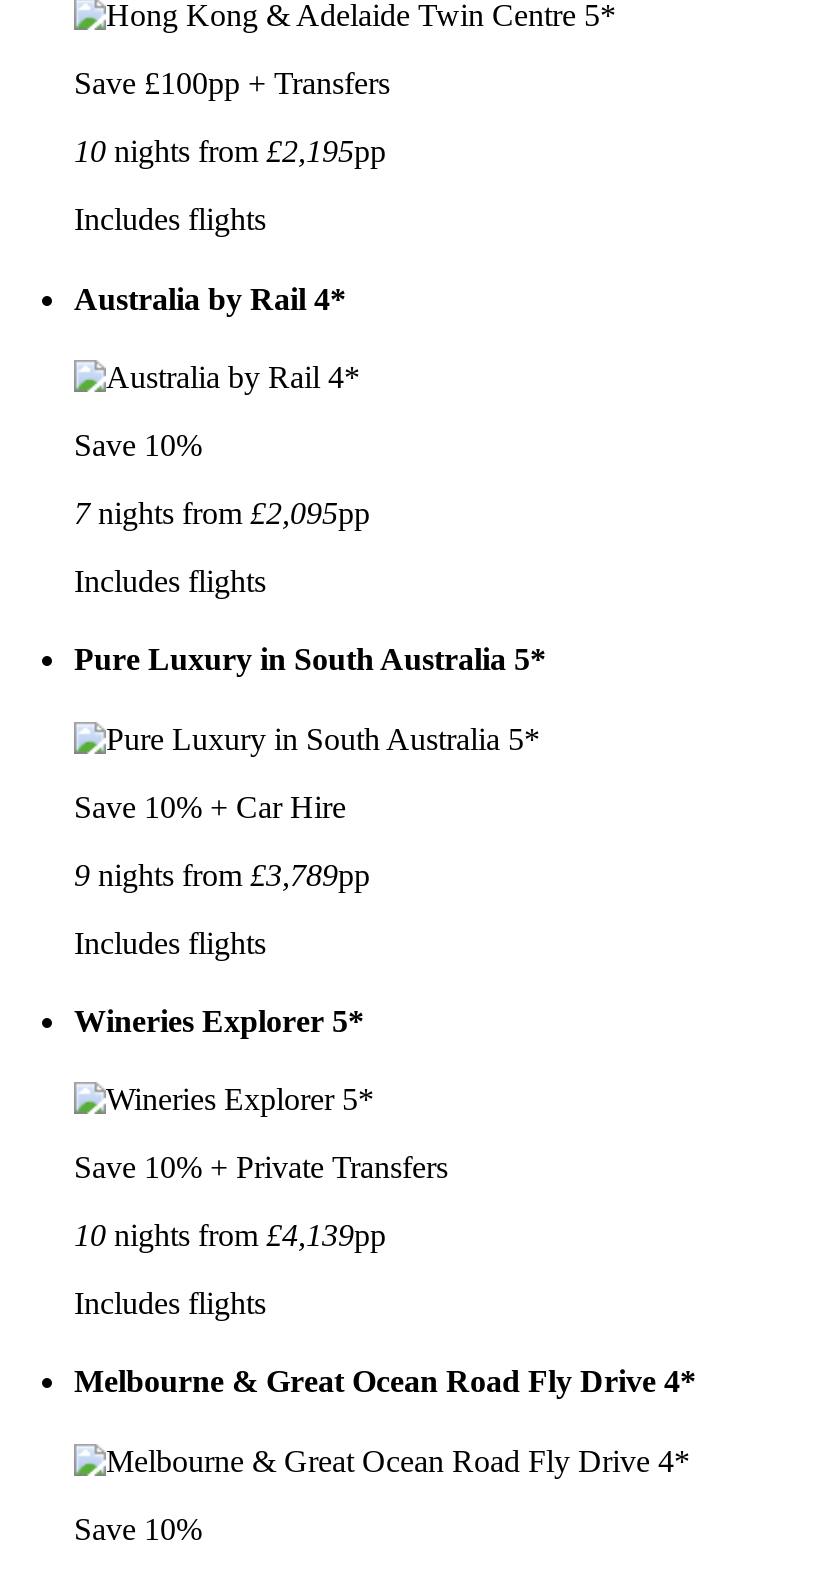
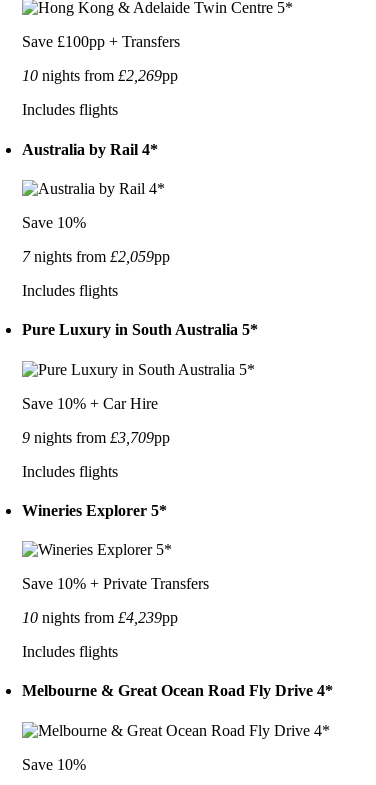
[74,135,386,169] 10 nights from £2,195pp -> [22,67,178,84] 10 nights from £2,269pp
[74,496,370,530] 7 nights from £2,095pp -> [22,248,170,265] 7 nights from £2,059pp
[74,857,370,891] 9 nights from £3,789pp -> [22,428,170,445] 9 nights from £3,709pp
[74,1218,386,1252] 10 nights from £4,139pp -> [22,609,178,626] 10 nights from £4,239pp

